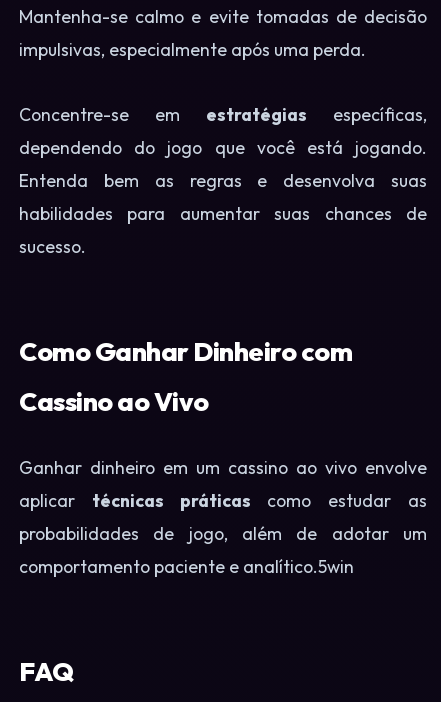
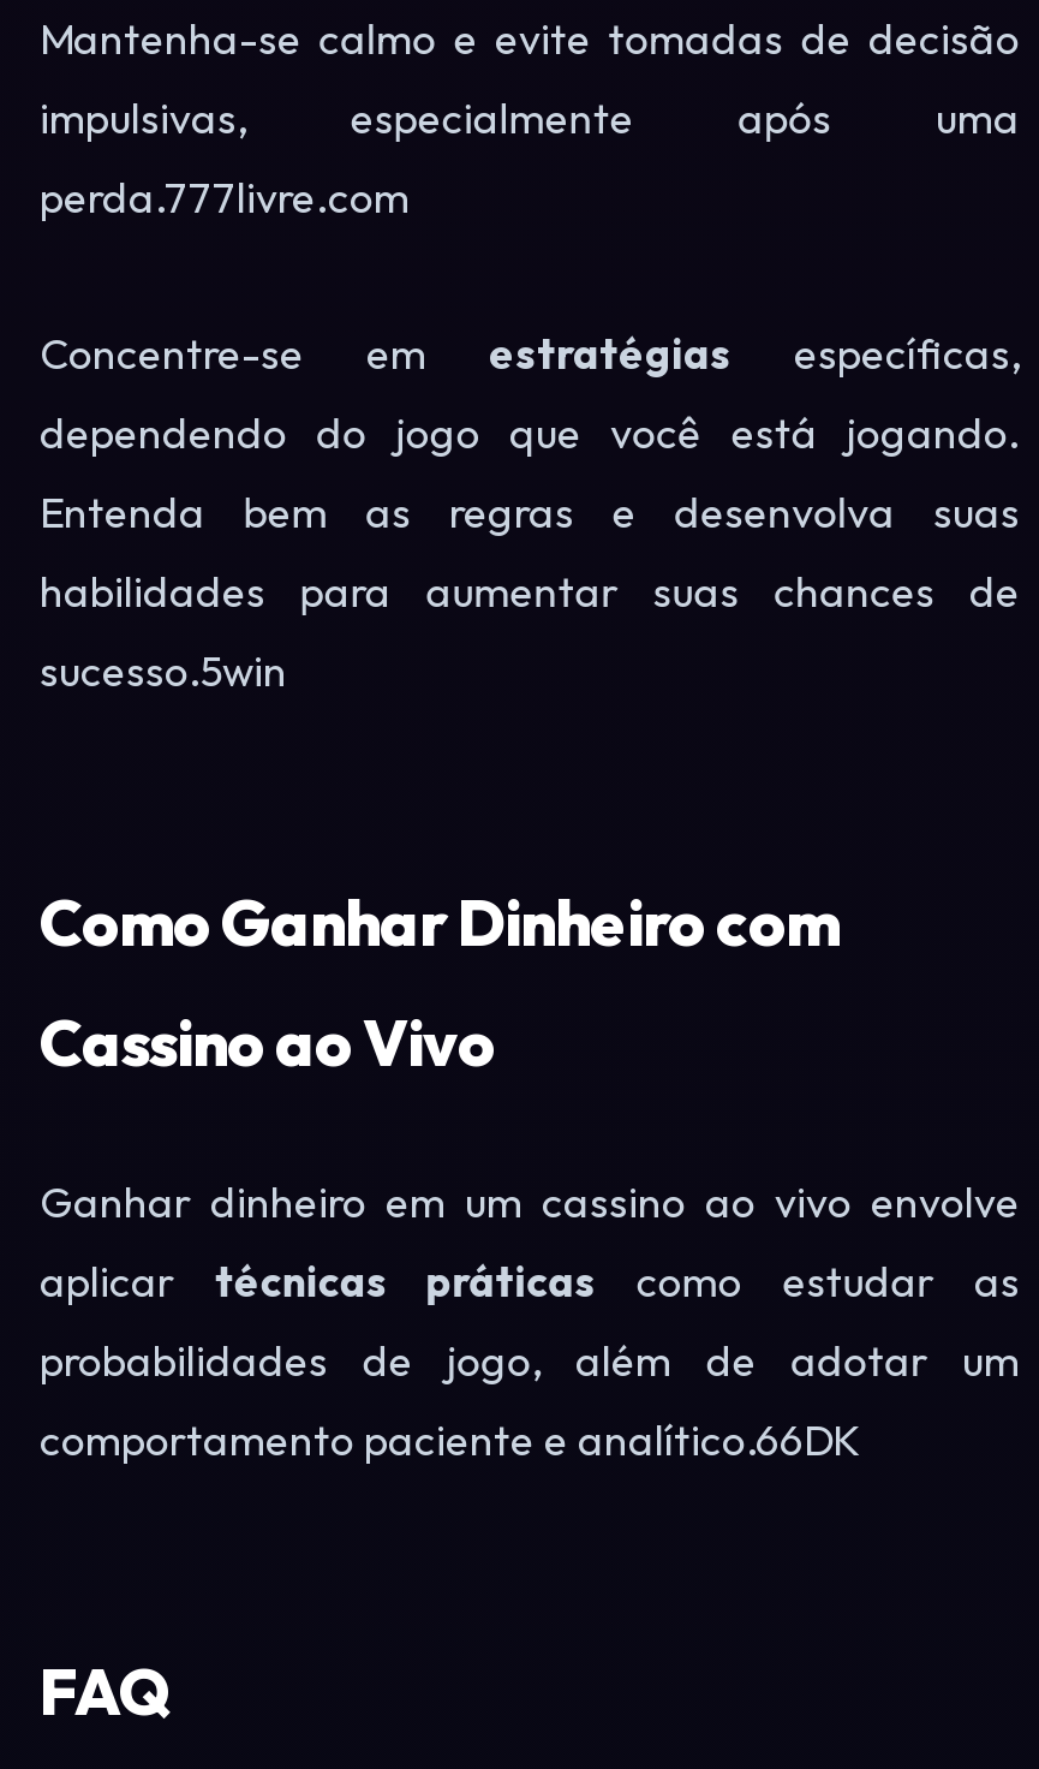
[19,38,366,61] impulsivas, especialmente após uma perda. -> [40,90,1020,225] impulsivas, especialmente após uma | perda.777livre.com
[19,235,86,258] sucesso. -> [40,643,287,698] sucesso.5win
[19,555,354,578] comportamento paciente e analítico.5win -> [40,1412,859,1467] comportamento paciente e analítico.66DK

